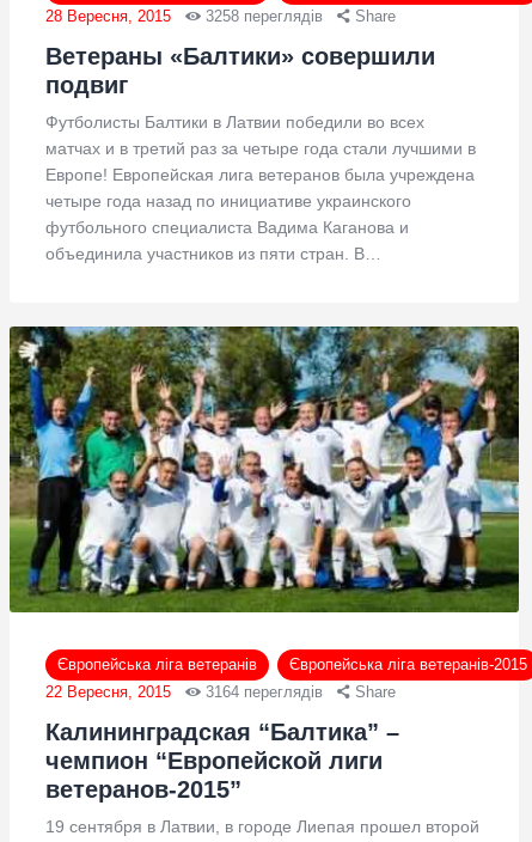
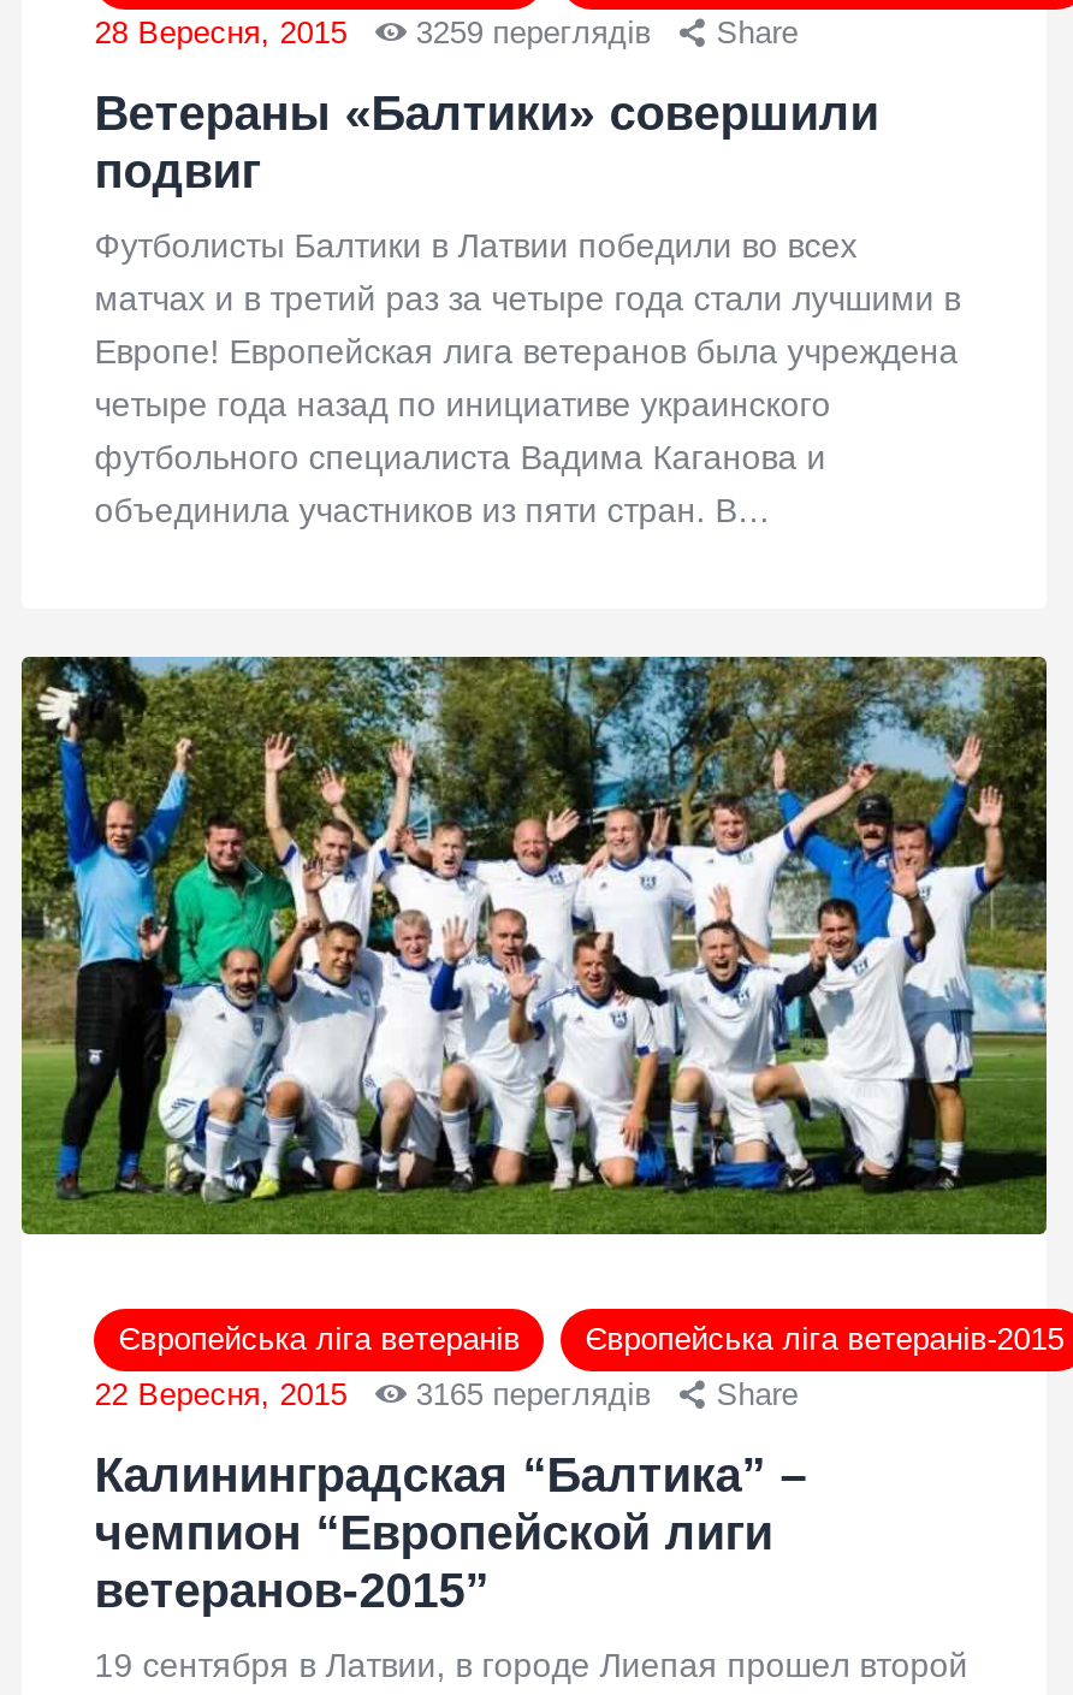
[46,8,395,26] 28 Вересня, 2015 3258 переглядів Share -> [94,15,798,51] 28 Вересня, 2015 3259 переглядів Share
[46,683,395,701] 22 Вересня, 2015 3164 переглядів Share -> [94,1377,798,1413] 22 Вересня, 2015 3165 переглядів Share

